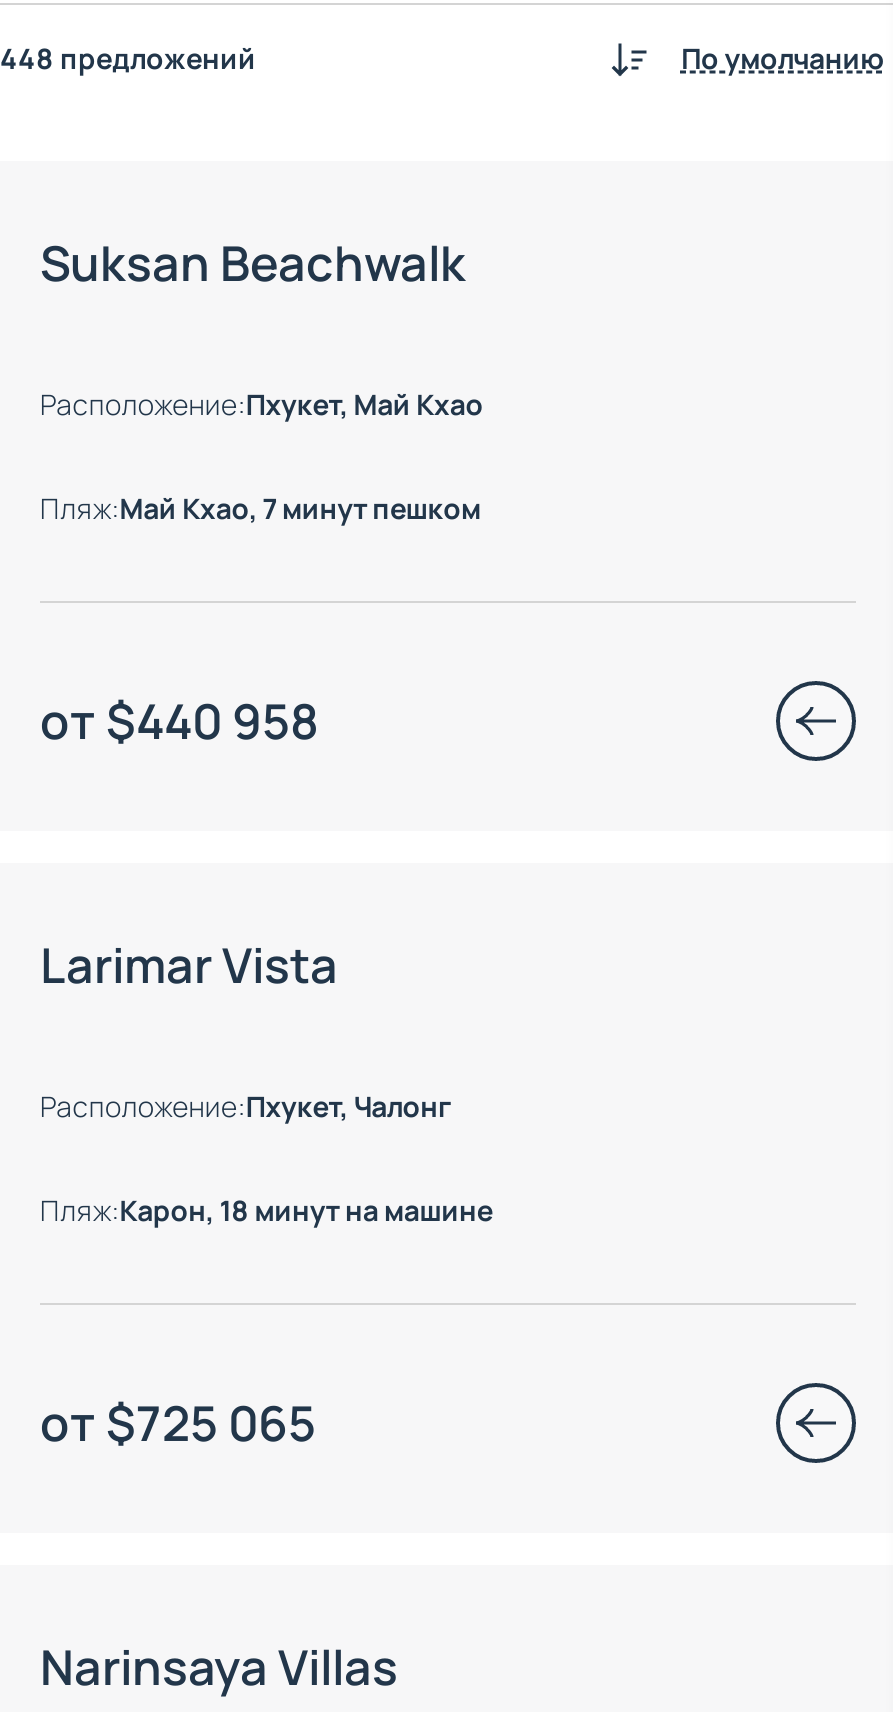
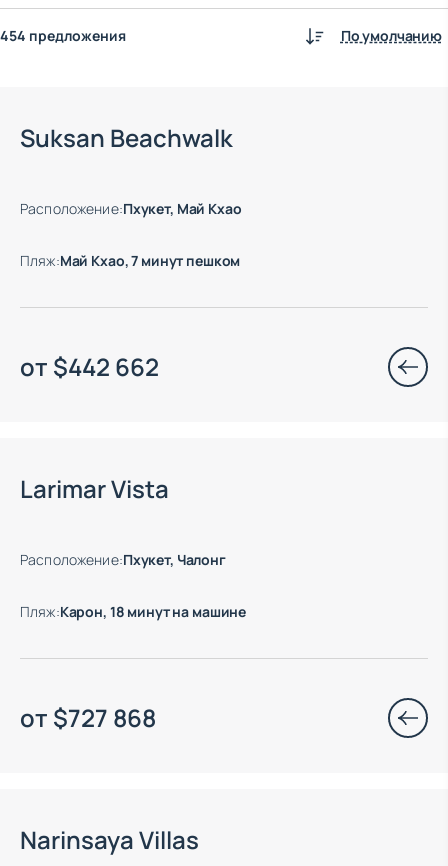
[0,39,256,77] 448 предложений -> [0,26,126,45] 454 предложения
[40,687,318,753] от $440 958 -> [20,350,159,383] от $442 662
[40,1389,316,1455] от $725 065 -> [20,701,156,734] от $727 868

